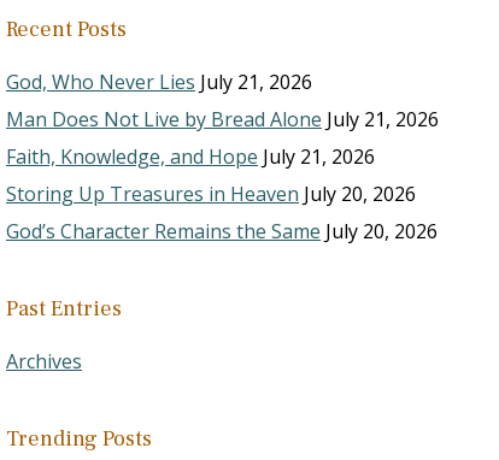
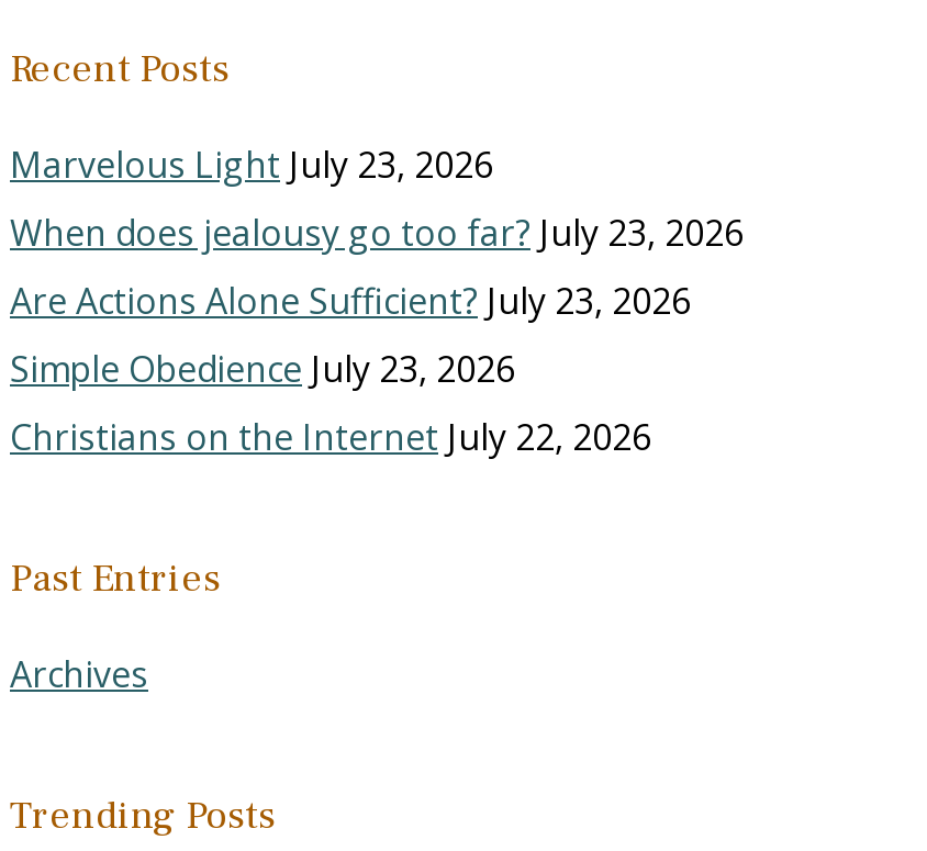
[6,69,439,245] God, Who Never Lies July 21, 2026 | Man Does Not Live by Bread Alone July 21, 2026 | Faith, Knowledge, and Hope July 21, 2026 | Storing Up Treasures in Heaven July 20, 2026 | God’s Character Remains the Same July 20, 2026 -> [10,140,744,461] Marvelous Light July 23, 2026 | When does jealousy go too far? July 23, 2026 | Are Actions Alone Sufficient? July 23, 2026 | Simple Obedience July 23, 2026 | Christians on the Internet July 22, 2026

